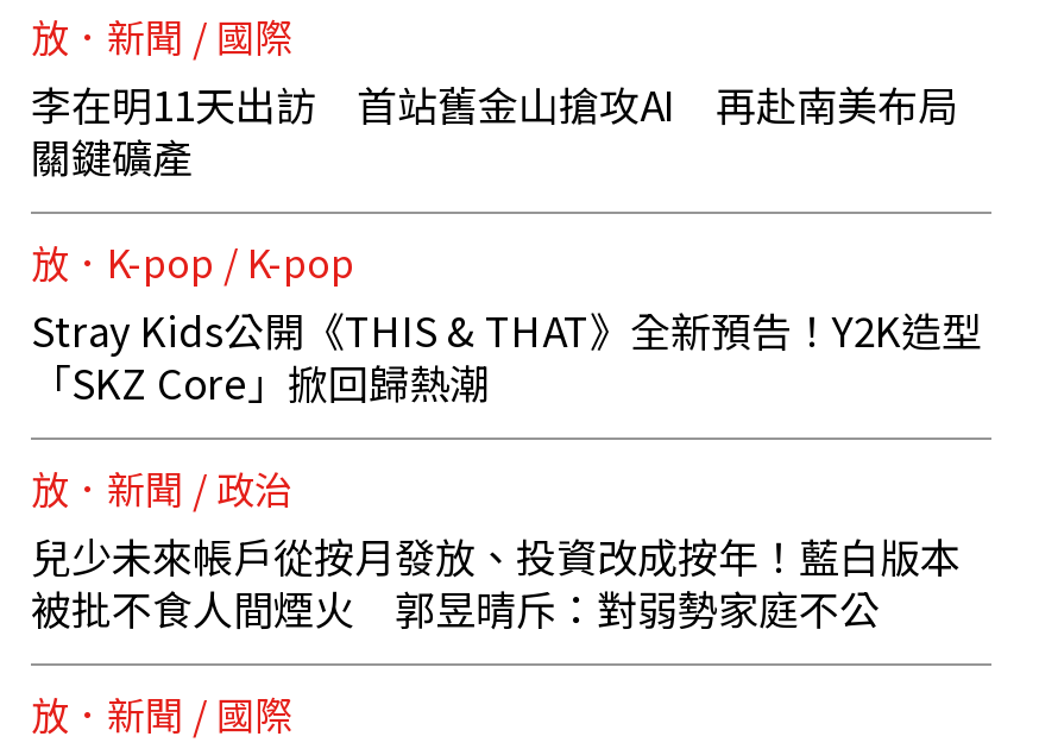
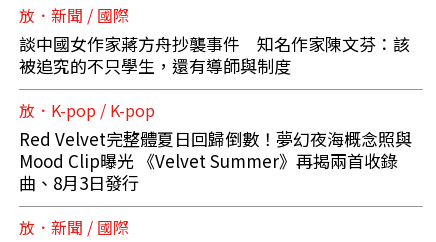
[31,73,958,185] 李在明11天出訪 首站舊金山搶攻AI 再赴南美布局 | 關鍵礦產 -> [19,31,410,78] 談中國女作家蔣方舟抄襲事件 知名作家陳文芬：該 | 被追究的不只學生，還有導師與制度
[31,299,982,636] Stray Kids公開《THIS & THAT》全新預告！Y2K造型 | 「SKZ Core」掀回歸熱潮 | 放．新聞 / 政治 | 兒少未來帳戶從按月發放、投資改成按年！藍白版本 | 被批不食人間煙火 郭昱晴斥：對弱勢家庭不公 -> [19,126,412,195] Red Velvet完整體夏日回歸倒數！夢幻夜海概念照與 | Mood Clip曝光 《Velvet Summer》再揭兩首收錄 | 曲、8月3日發行

